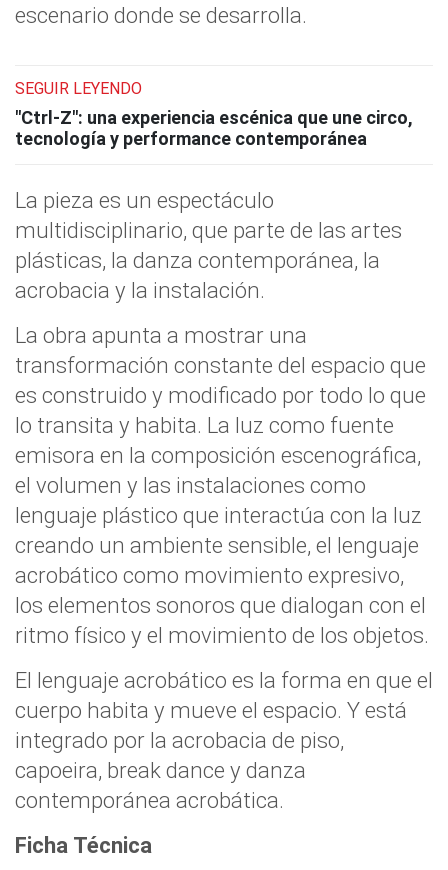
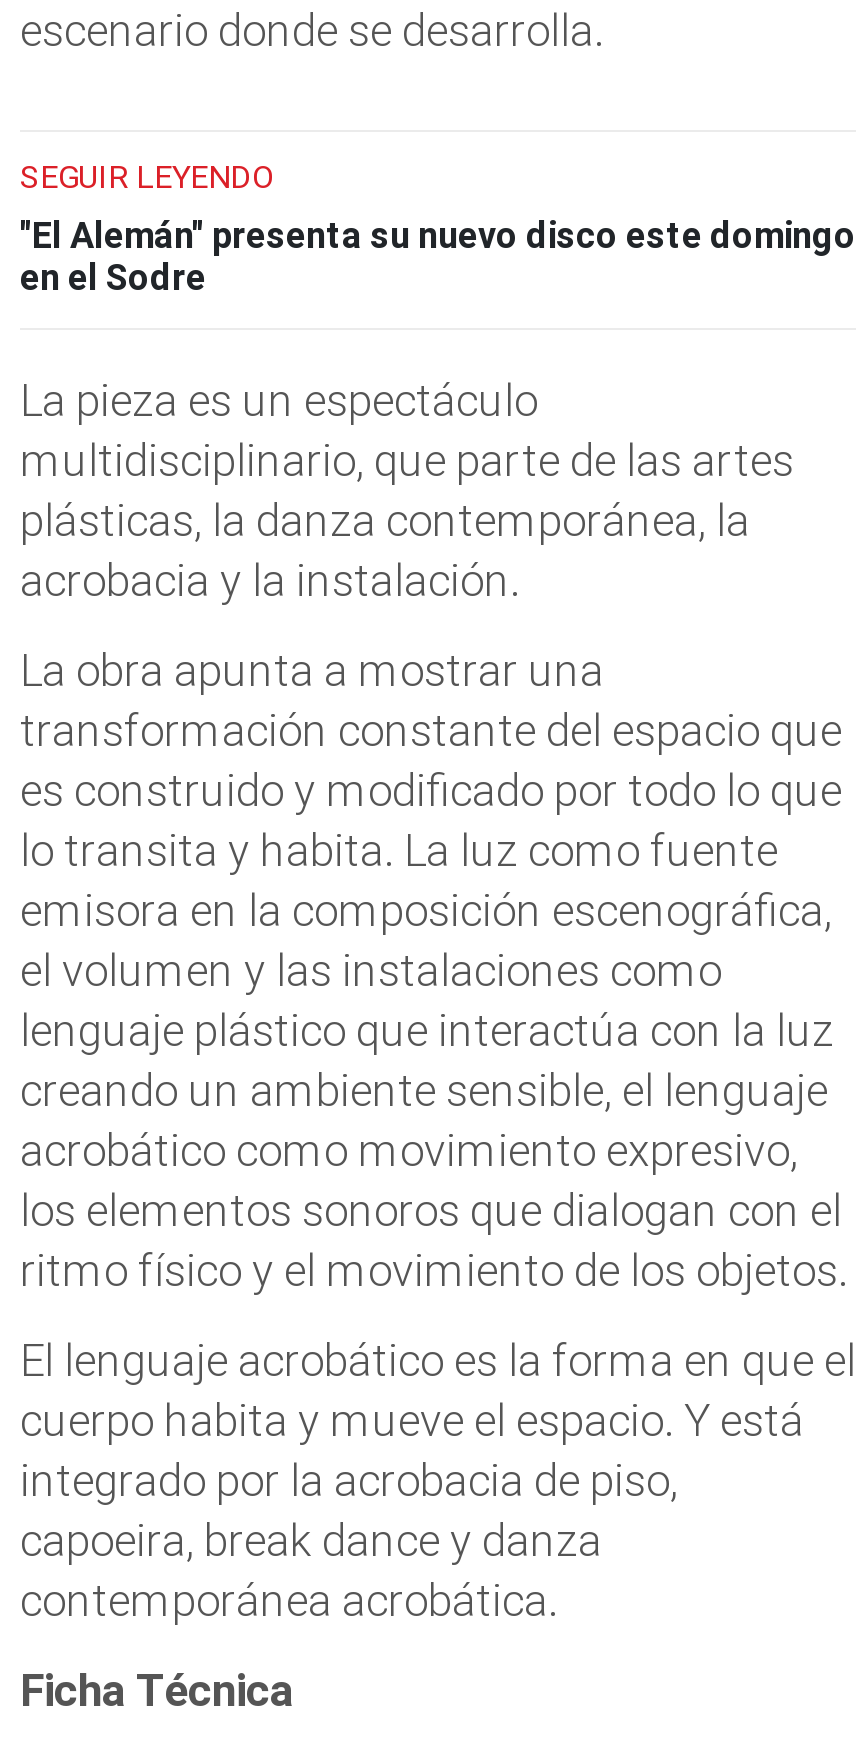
[15,107,413,149] "Ctrl-Z": una experiencia escénica que une circo, | tecnología y performance contemporánea -> [20,214,856,298] "El Alemán" presenta su nuevo disco este domingo | en el Sodre

